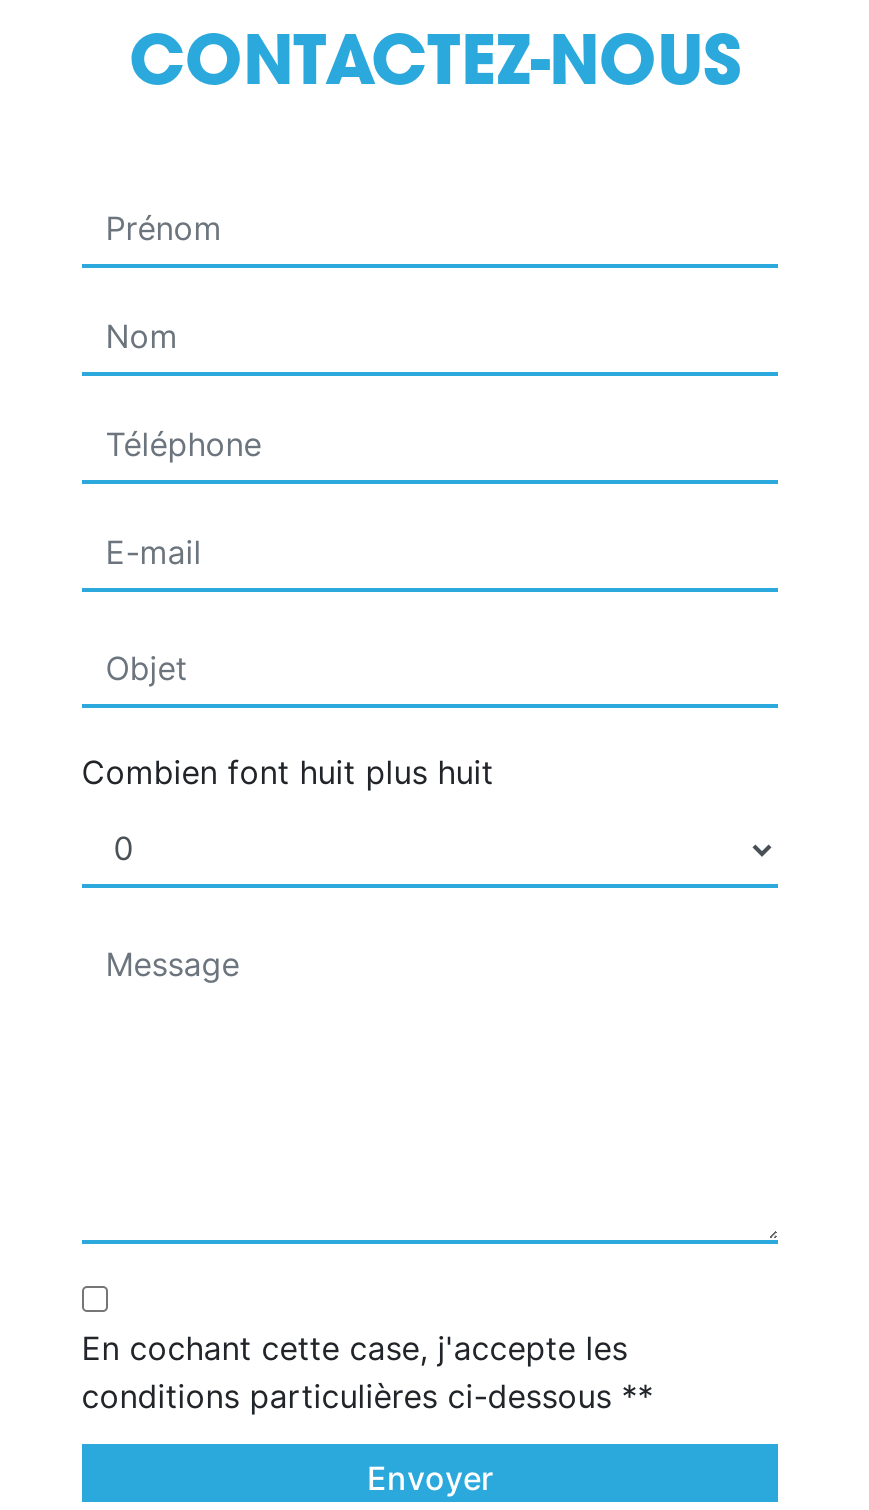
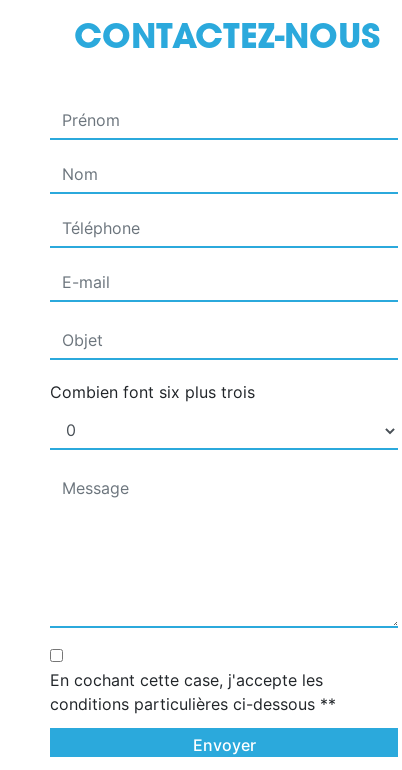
[82,752,494,792] Combien font huit plus huit -> [50,382,255,402] Combien font six plus trois

